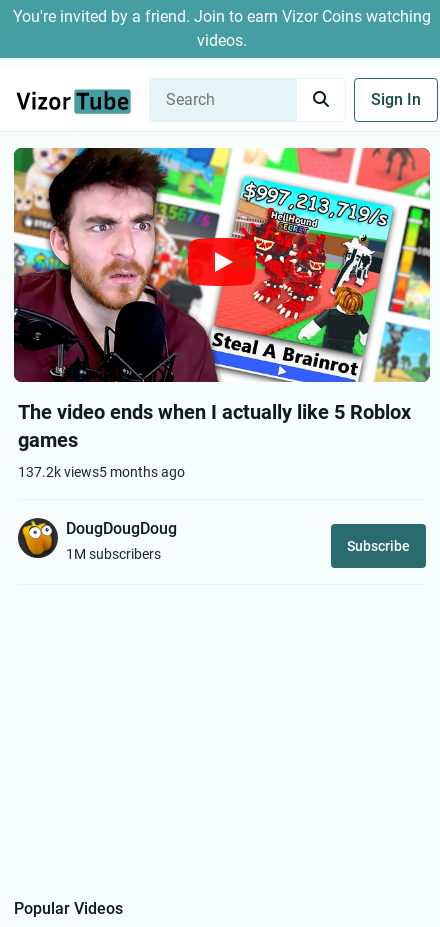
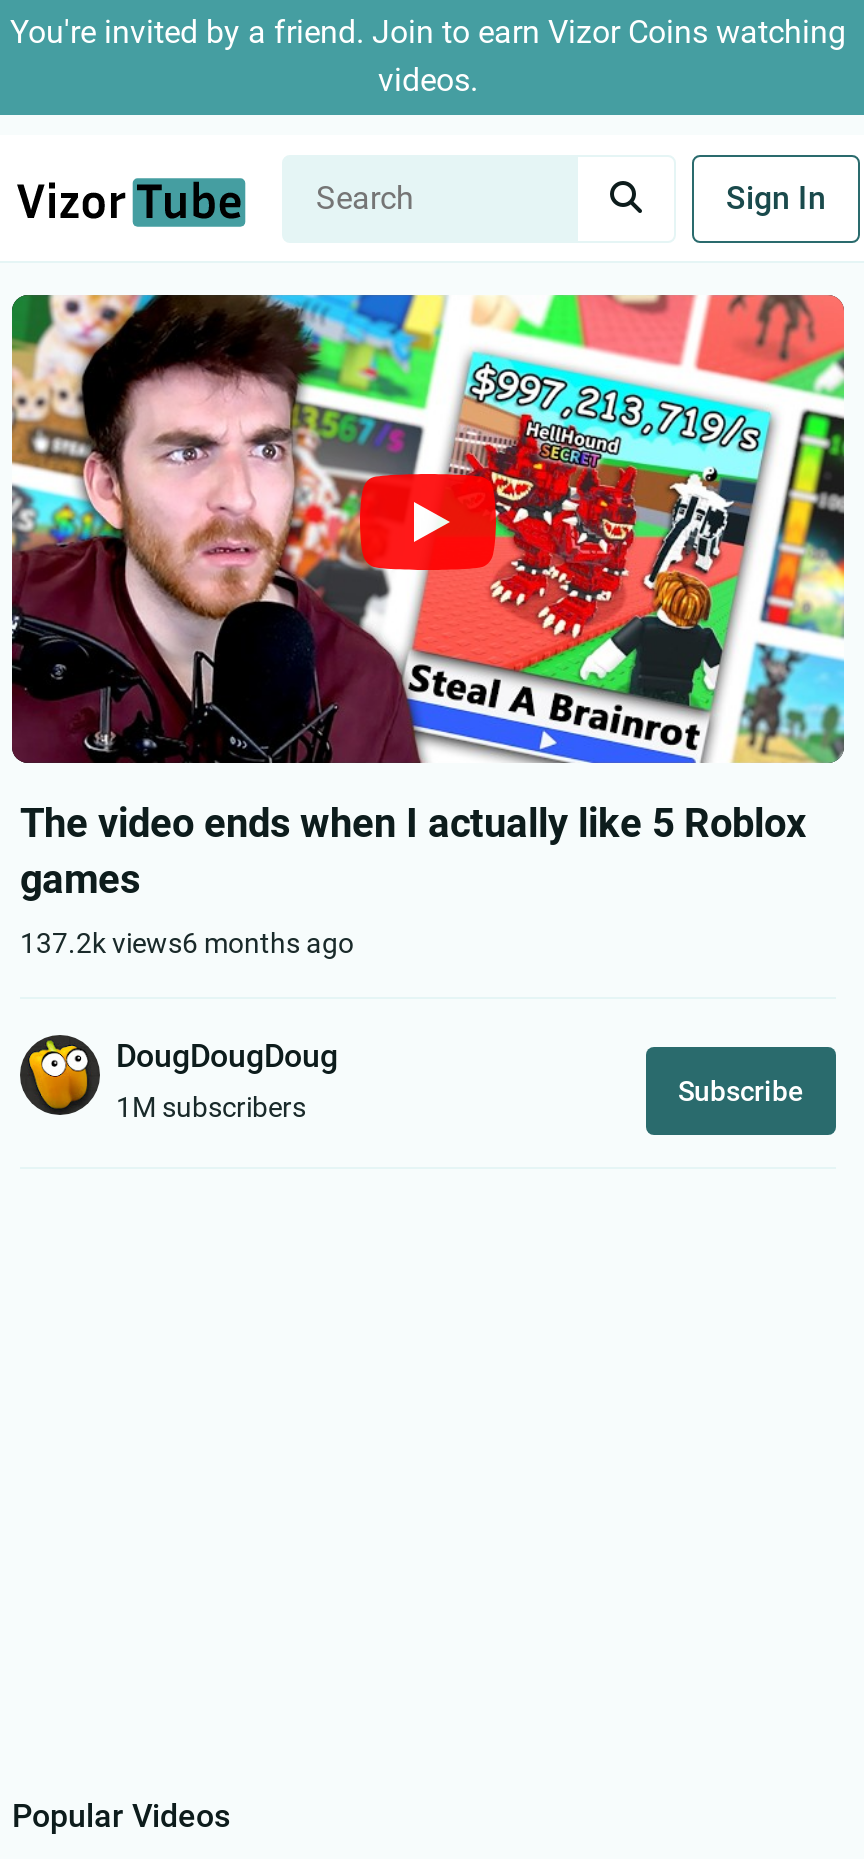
[18,464,185,480] 137.2k views5 months ago -> [20,927,354,959] 137.2k views6 months ago

